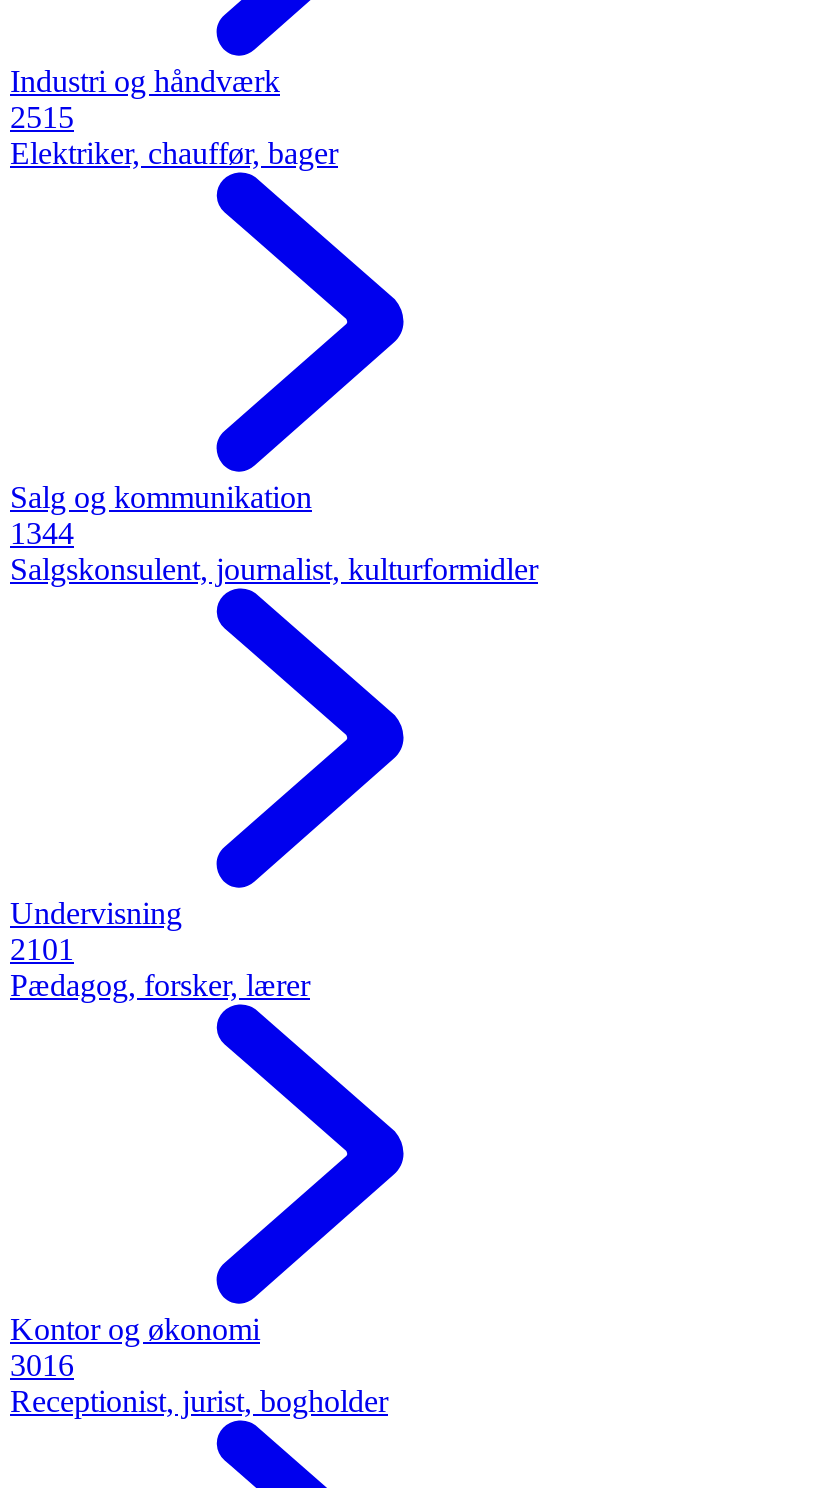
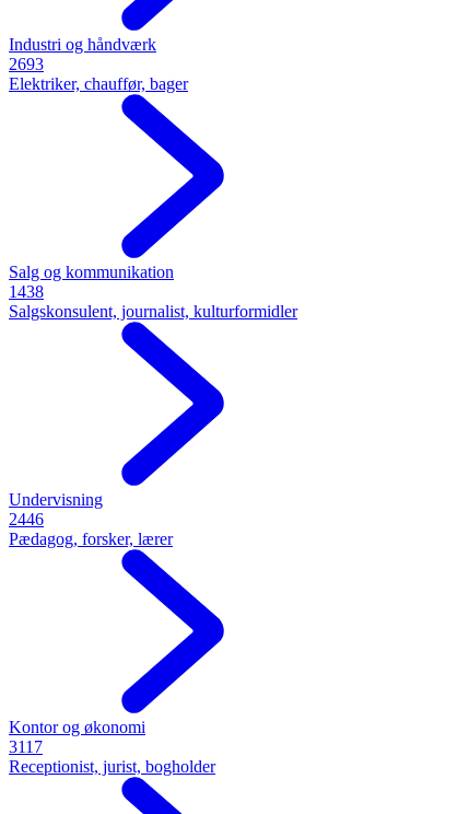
[10,100,74,134] 2515 -> [9,55,44,74] 2693
[10,516,74,550] 1344 -> [9,282,44,301] 1438
[10,932,74,966] 2101 -> [9,510,44,529] 2446
[10,1348,74,1382] 3016 -> [9,738,43,756] 3117

